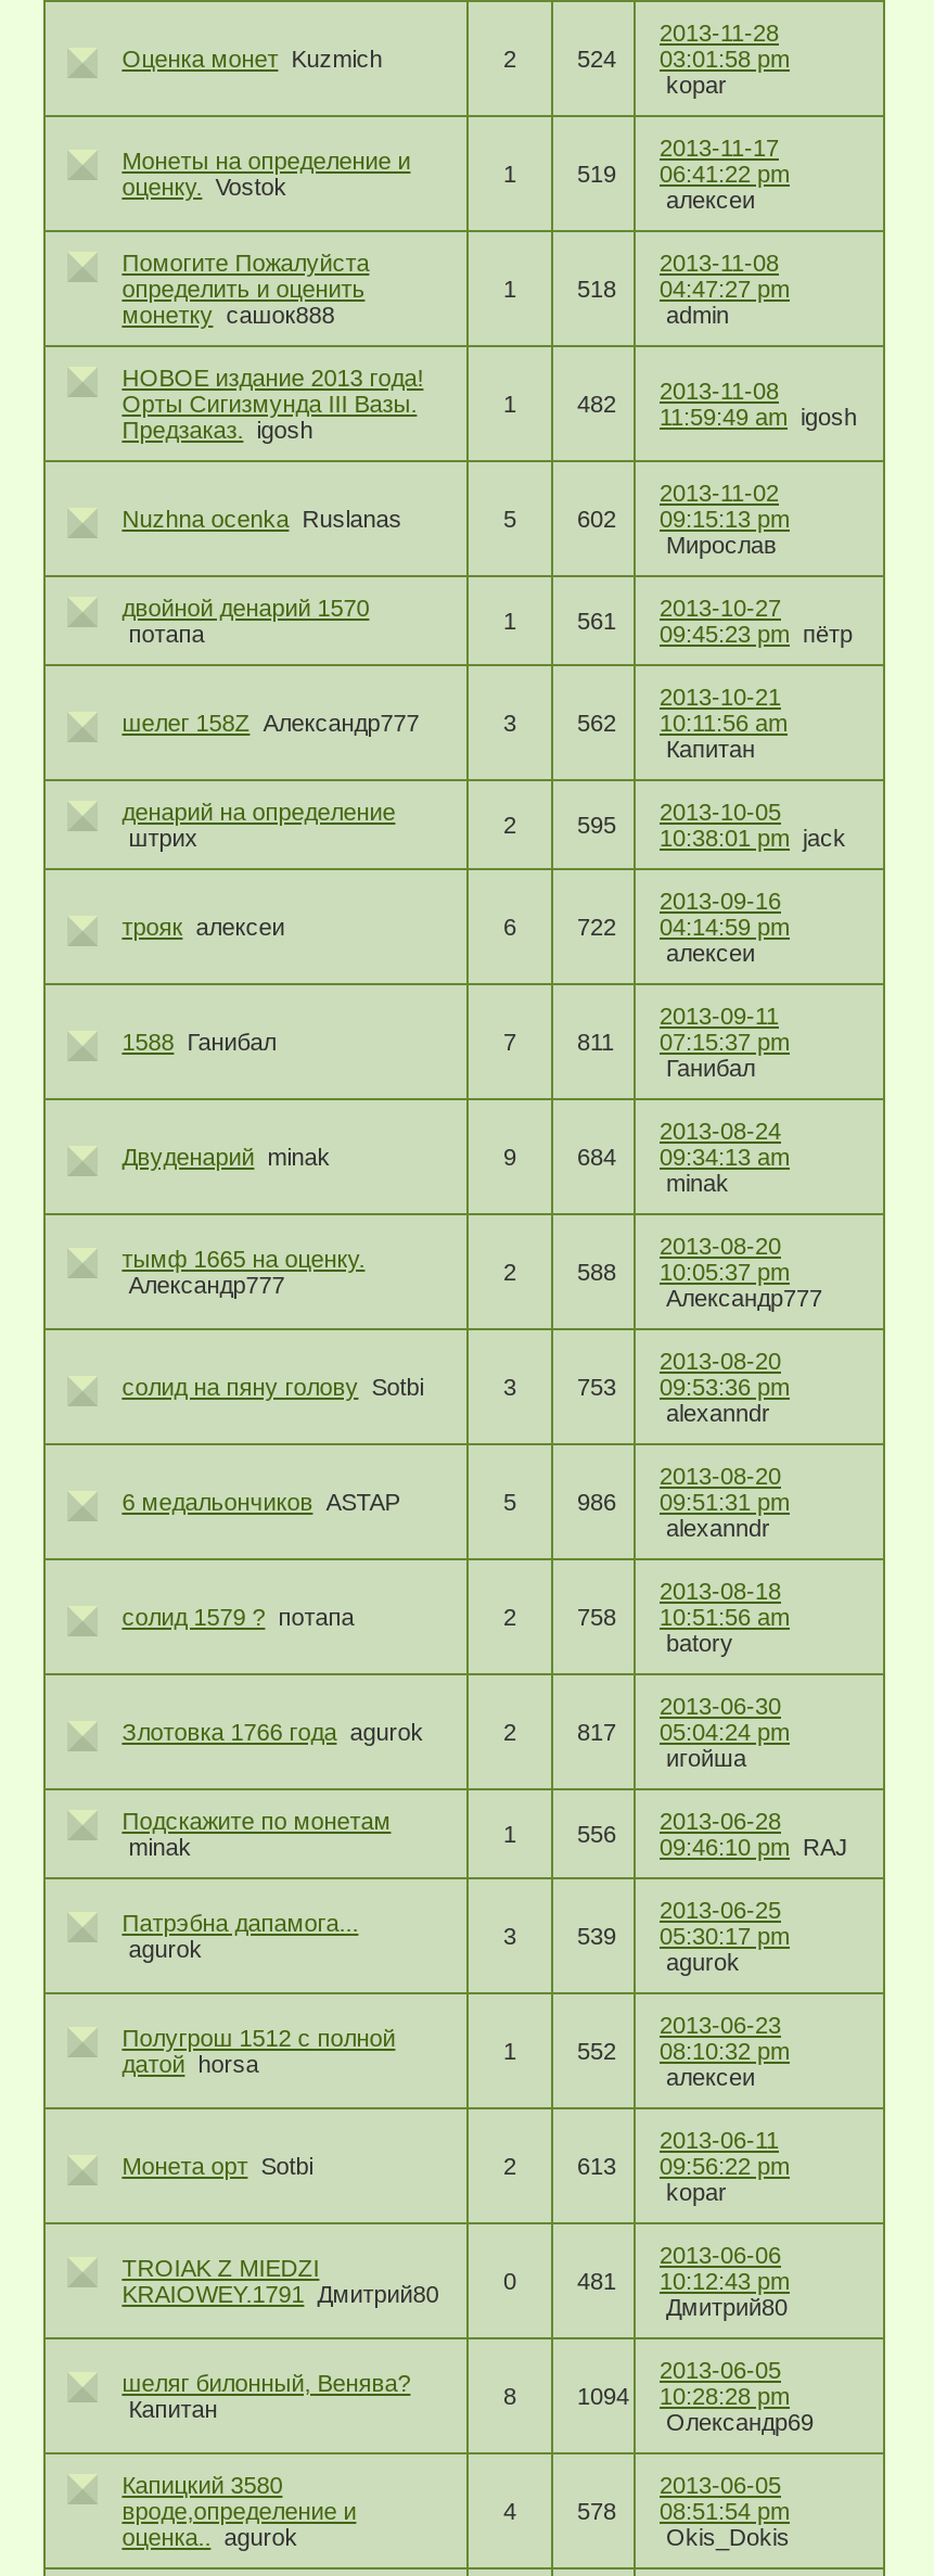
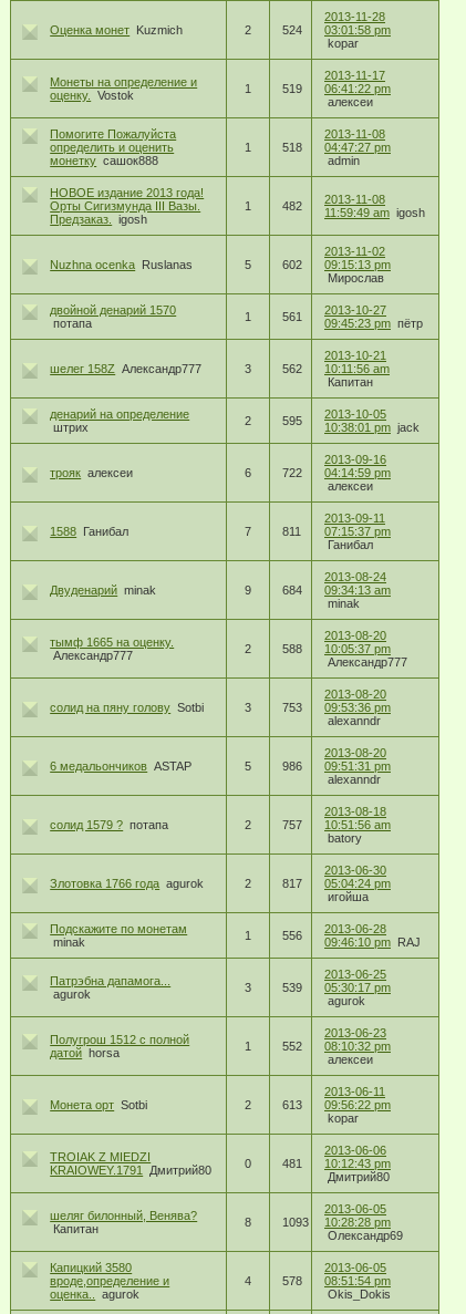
[577,1604,790,1630] 758 10:51:56 am -> [282,818,391,831] 757 10:51:56 am
[577,2383,790,2409] 1094 10:28:28 pm -> [282,1215,391,1229] 1093 10:28:28 pm

